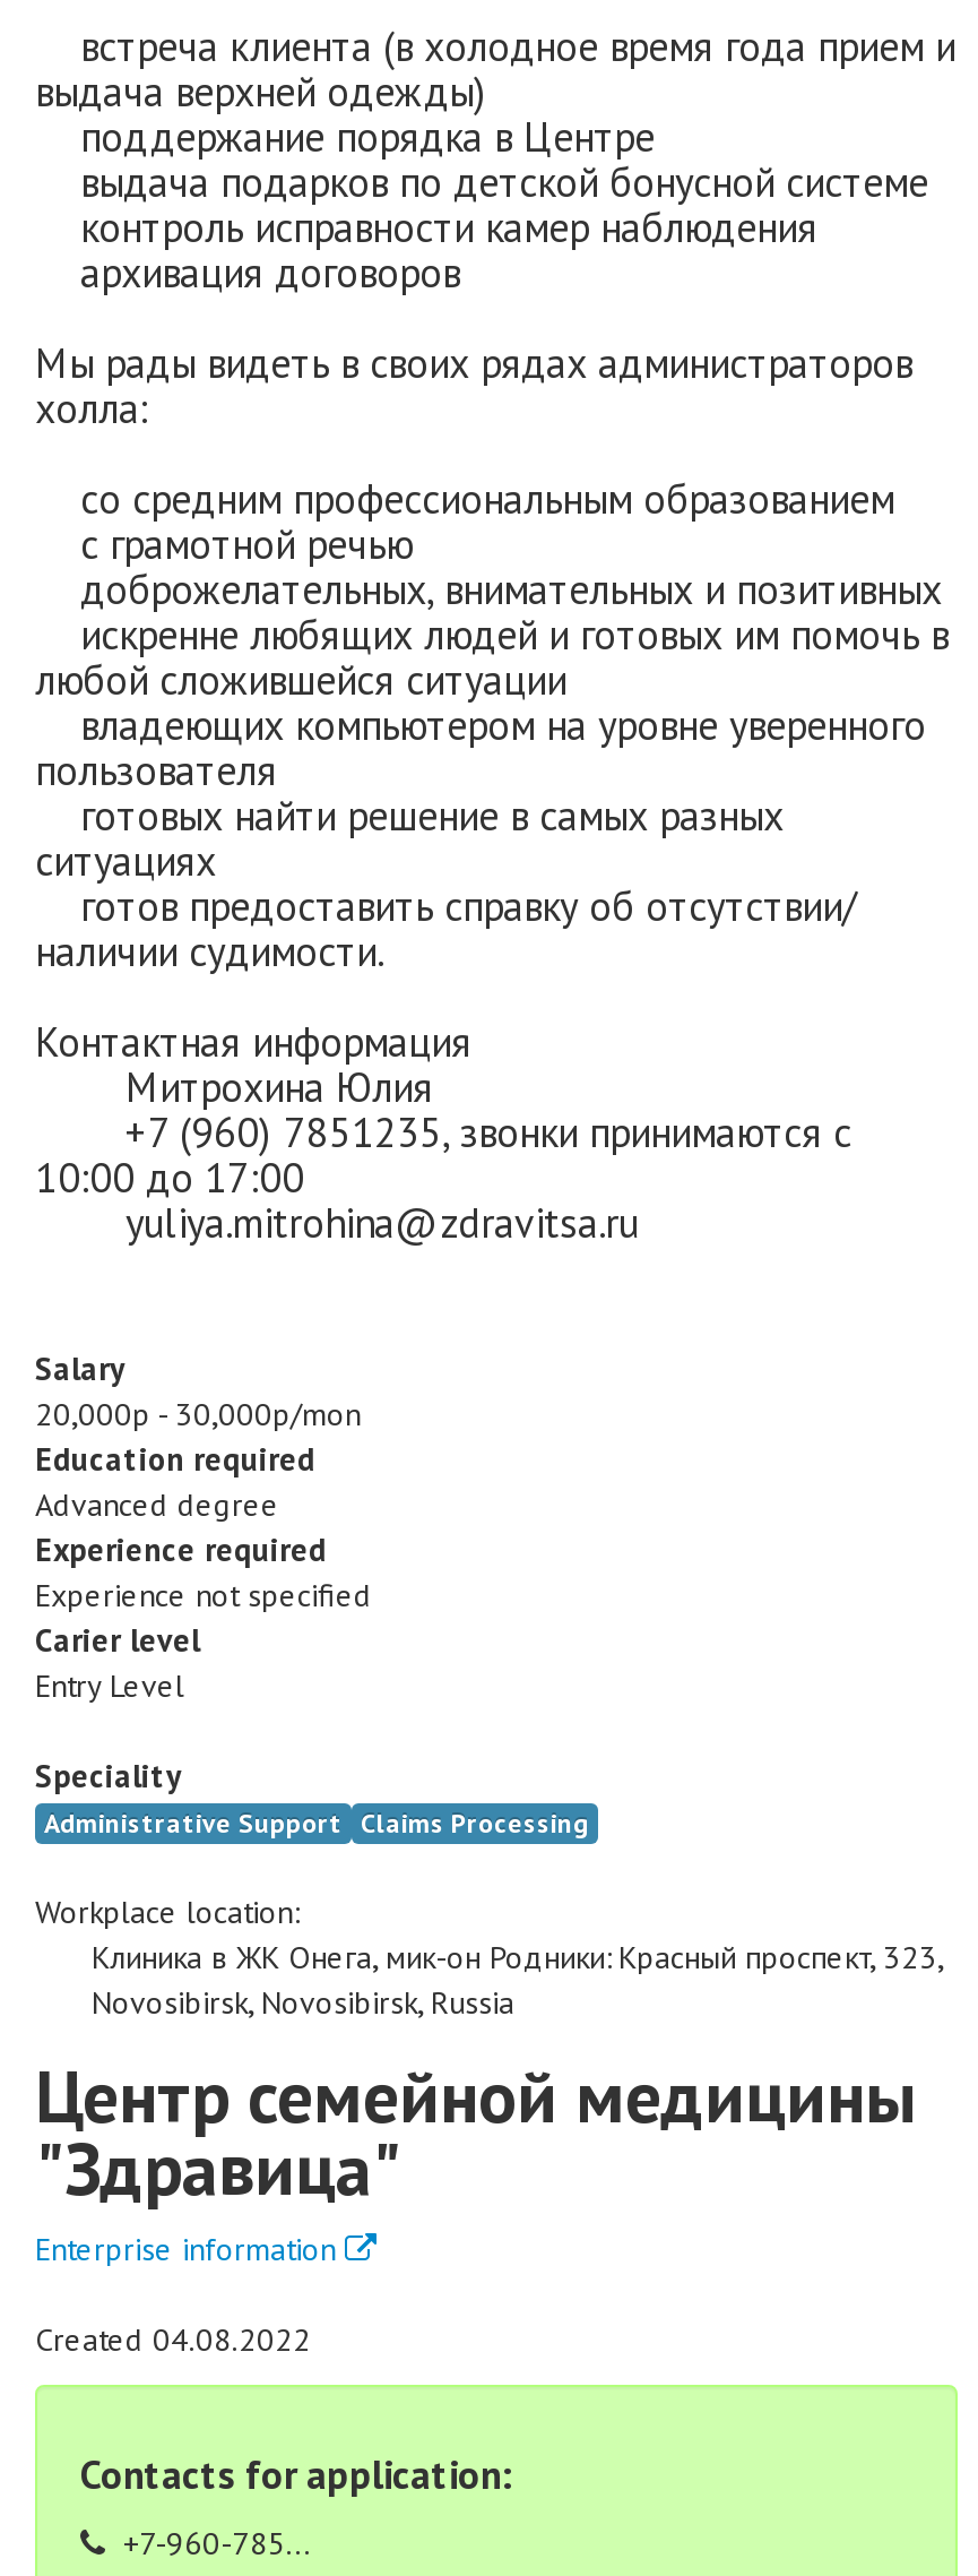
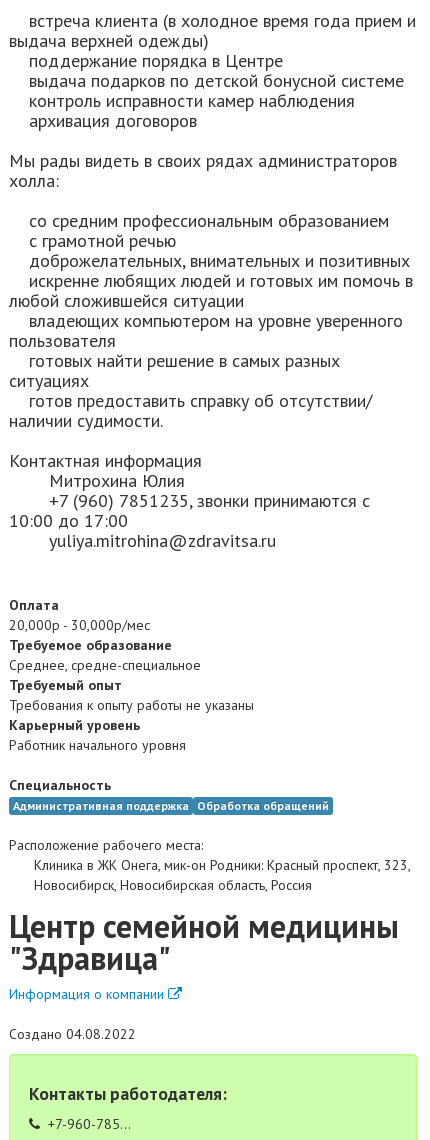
[35,1349,372,1706] Salary | 20,000р - 30,000р/mon | Education required | Advanced degree | Experience required | Experience not specified | Carier level | Entry Level -> [9,596,254,754] Оплата | 20,000р - 30,000р/мес | Требуемое образование | Среднее, средне-специальное | Требуемый опыт | Требования к опыту работы не указаны | Карьерный уровень | Работник начального уровня
[35,1756,589,1840] Speciality | Administrative Support Claims Processing -> [9,776,329,813] Специальность | Административная поддержка Обработка обращений
[35,1892,297,1932] Workplace location: -> [9,836,203,854] Расположение рабочего места:
[92,1982,514,2023] Novosibirsk, Novosibirsk, Russia -> [34,876,312,894] Новосибирск, Новосибирская область, Россия
[35,2229,345,2269] Enterprise information -> [9,985,168,1003] Информация о компании
[35,2319,311,2360] Created 04.08.2022 -> [9,1025,136,1043] Создано 04.08.2022
[80,2448,512,2500] Contacts for application: -> [29,1082,227,1105] Контакты работодателя:

